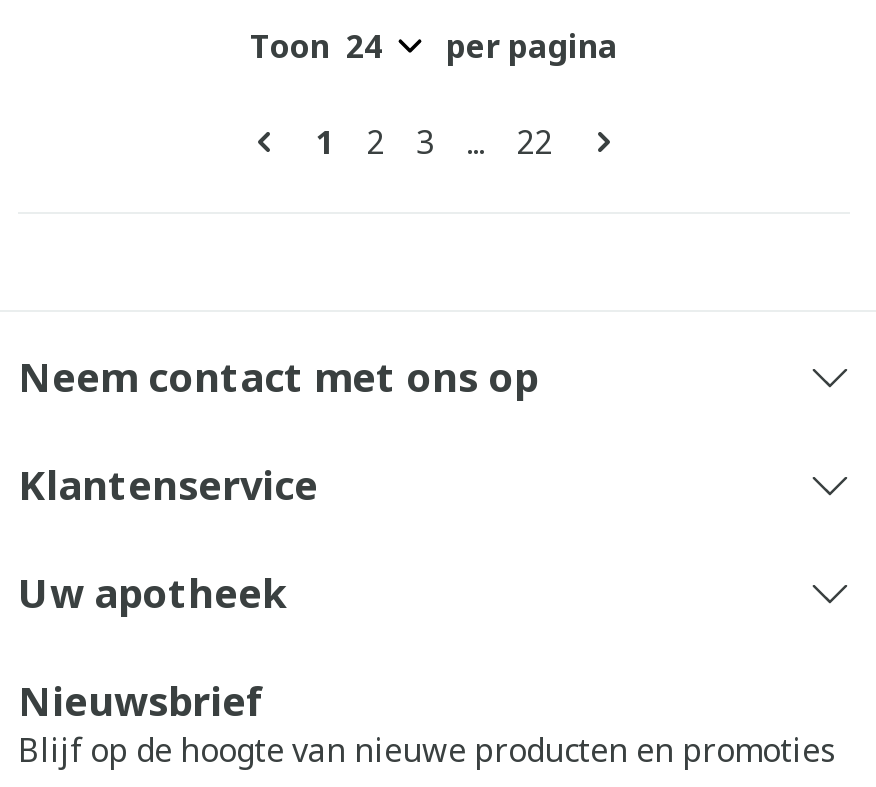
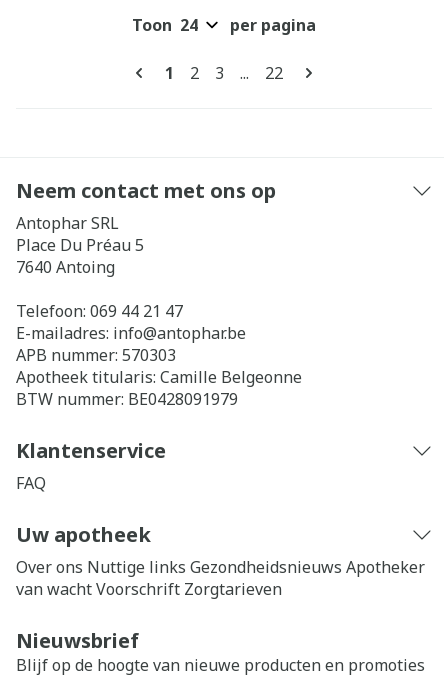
none -> [16,212,302,410] Antophar SRL | Place Du Préau 5 | 7640 Antoing | Telefoon: 069 44 21 47 | E-mailadres: info@antophar.be | APB nummer: 570303 | Apotheek titularis: Camille Belgeonne | BTW nummer: BE0428091979
none -> [16,472,46,494] FAQ
none -> [16,556,425,600] Over ons Nuttige links Gezondheidsnieuws Apotheker | van wacht Voorschrift Zorgtarieven

